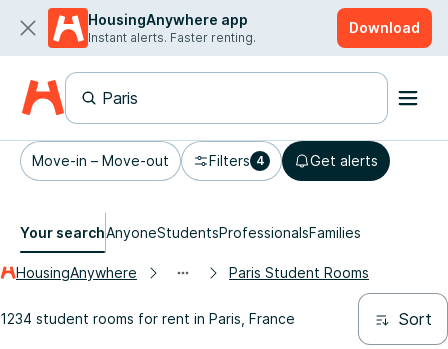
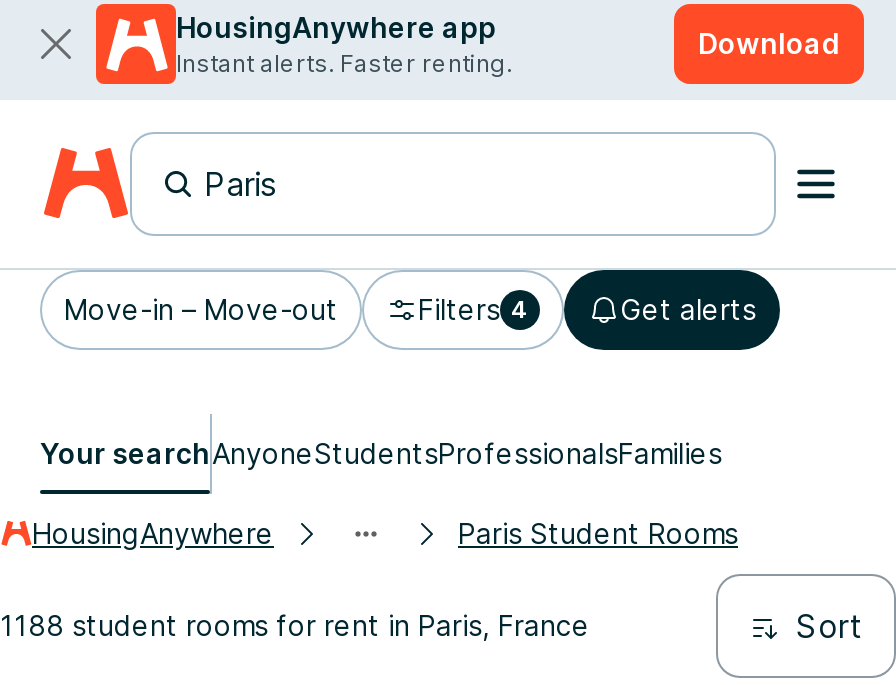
[0,310,295,327] 1234 student rooms for rent in Paris, France -> [0,608,590,642] 1188 student rooms for rent in Paris, France

